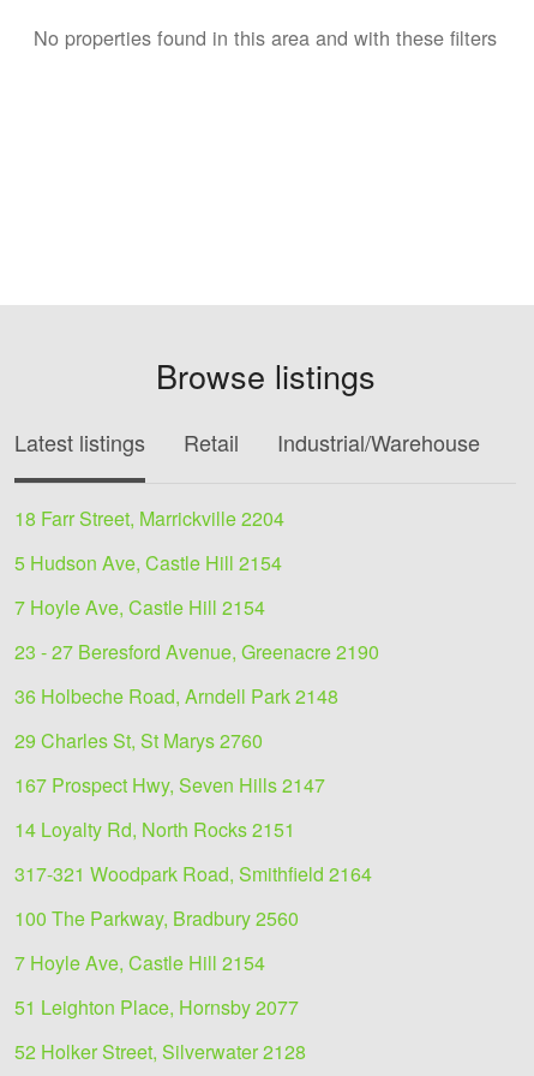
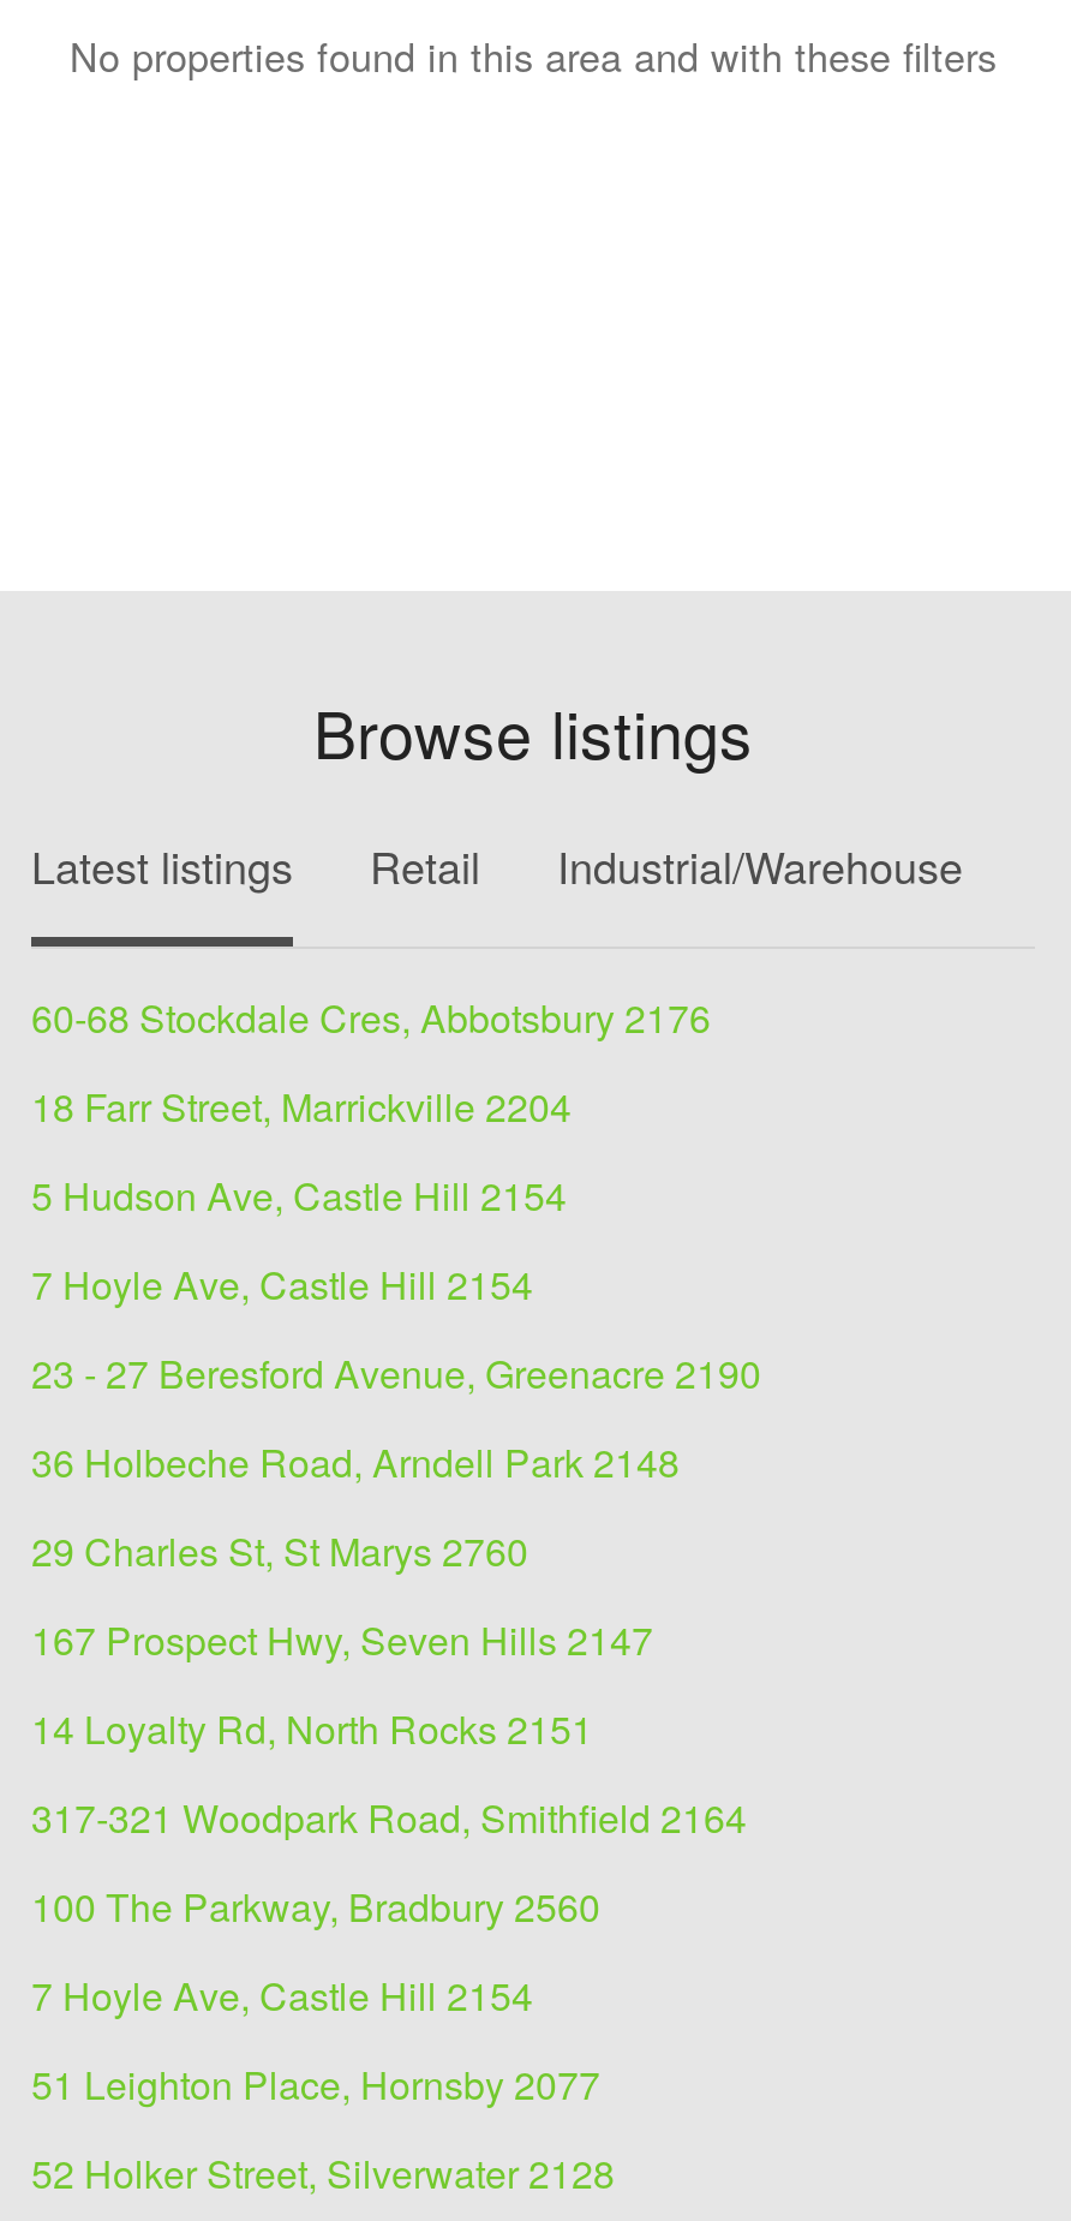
none -> [31,990,711,1046] 60-68 Stockdale Cres, Abbotsbury 2176

